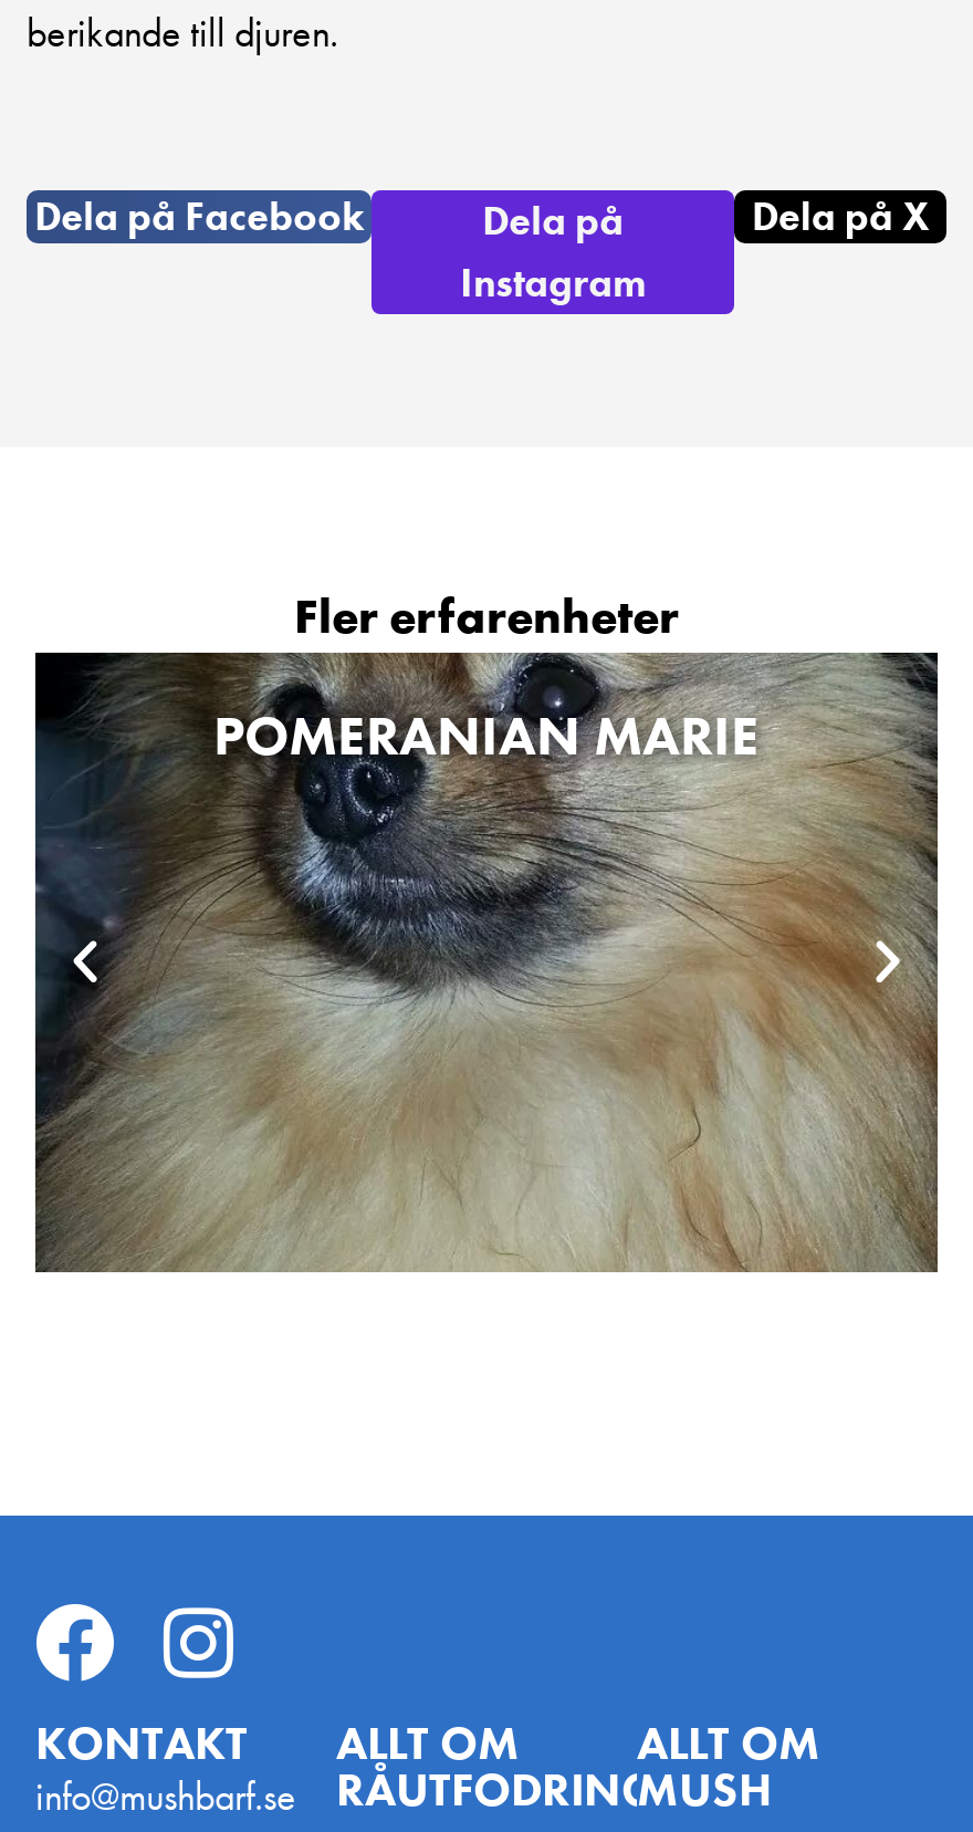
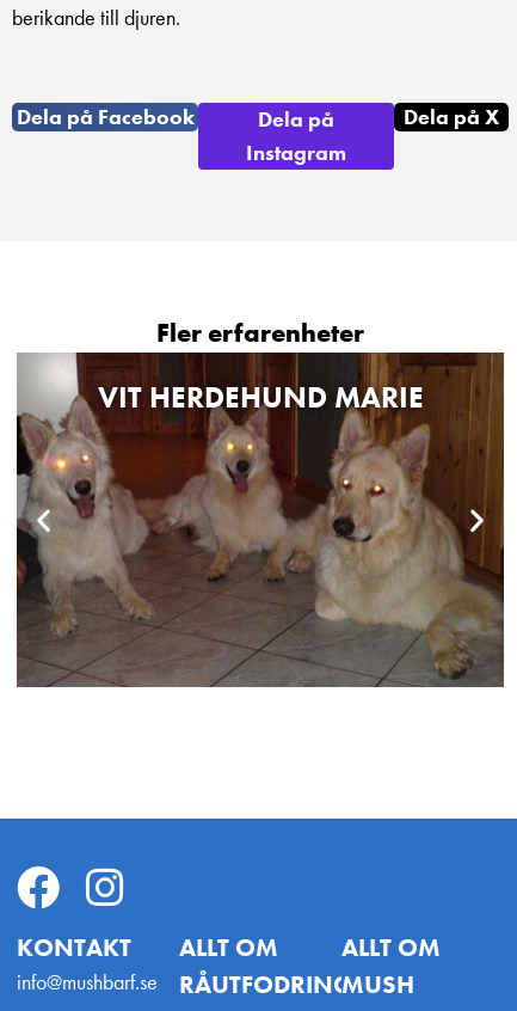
[35,650,938,1272] [image] | POMERANIAN MARIE -> [17,351,504,687] [image] | VIT HERDEHUND MARIE

